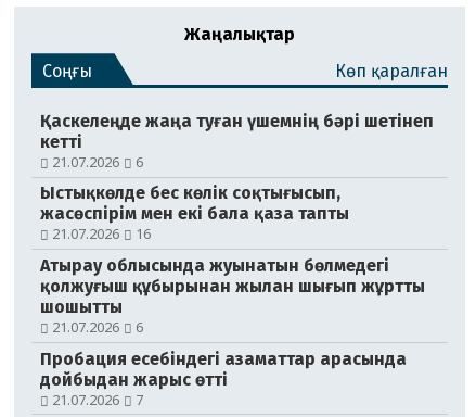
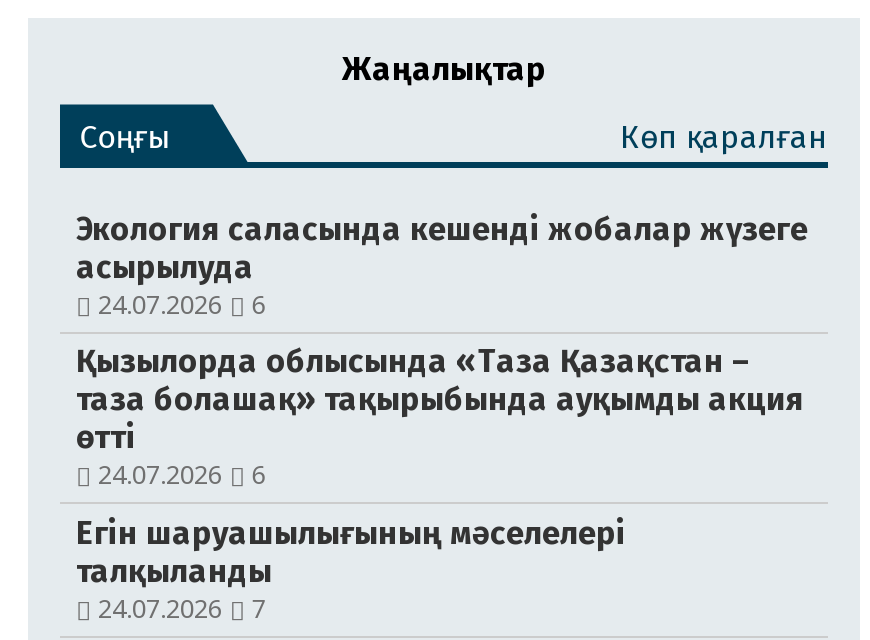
[40,111,434,171] Қаскелеңде жаңа туған үшемнің бәрі шетінеп | кетті | 21.07.2026 -> [76,210,808,322] Экология саласында кешенді жобалар жүзеге | асырылуда | 24.07.2026
[40,183,425,337] Ыстықкөлде бес көлік соқтығысып, | жасөспірім мен екі бала қаза тапты | 21.07.2026 | 16 | Атырау облысында жуынатын бөлмедегі | қолжуғыш құбырынан жылан шығып жұртты | шошытты | 21.07.2026 -> [76,343,804,493] Қызылорда облысында «Таза Қазақстан – | таза болашақ» тақырыбында ауқымды акция | өтті | 24.07.2026
[40,348,407,409] Пробация есебіндегі азаматтар арасында | дойбыдан жарыс өтті | 21.07.2026 -> [76,514,626,626] Егін шаруашылығының мәселелері | талқыланды | 24.07.2026

